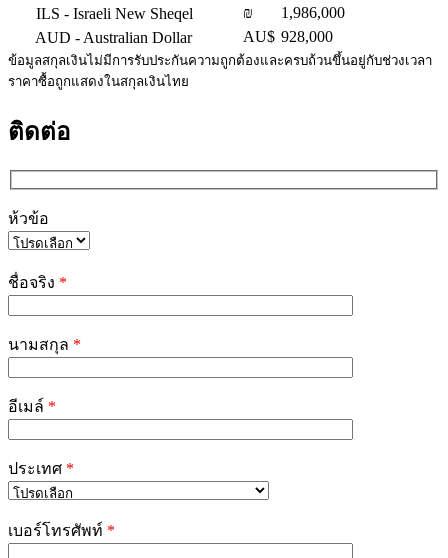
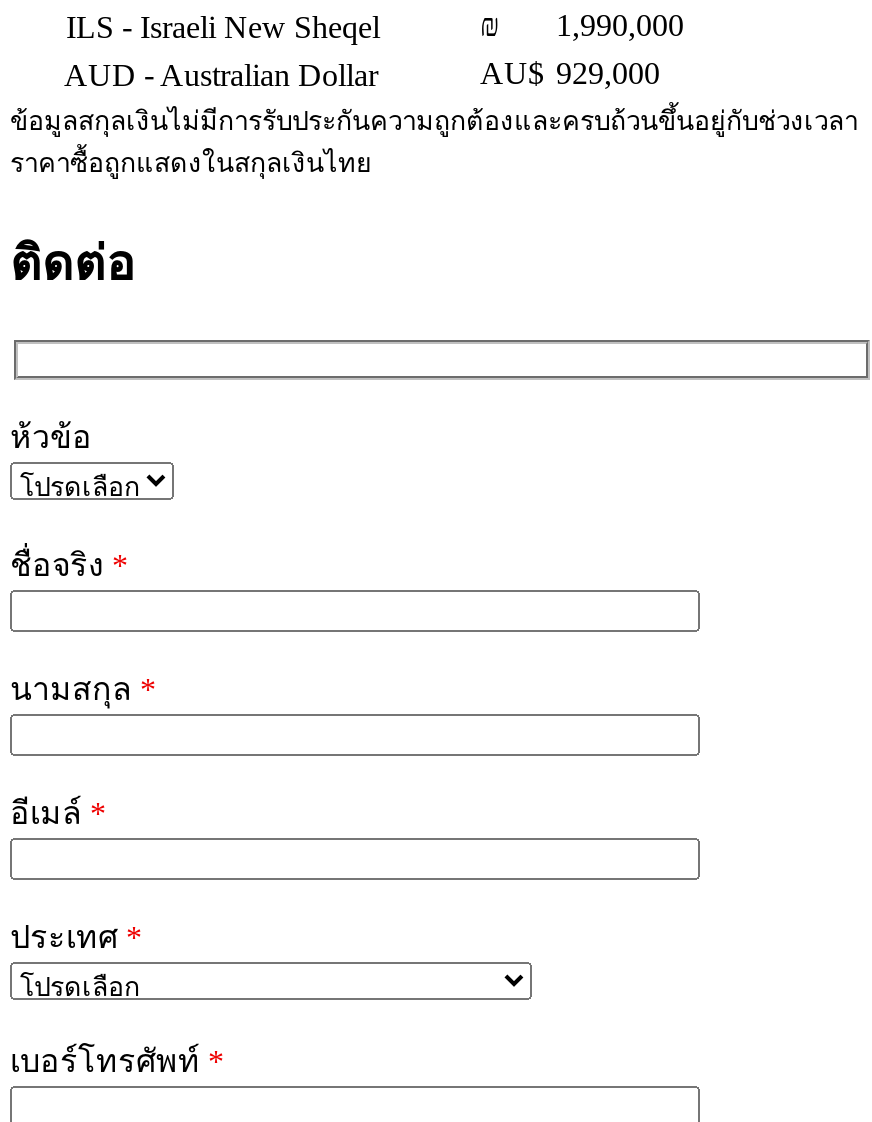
[281,4,345,21] 1,986,000 -> [556,7,684,41] 1,990,000
[243,28,333,45] AU$ 928,000 -> [480,55,660,89] AU$ 929,000

